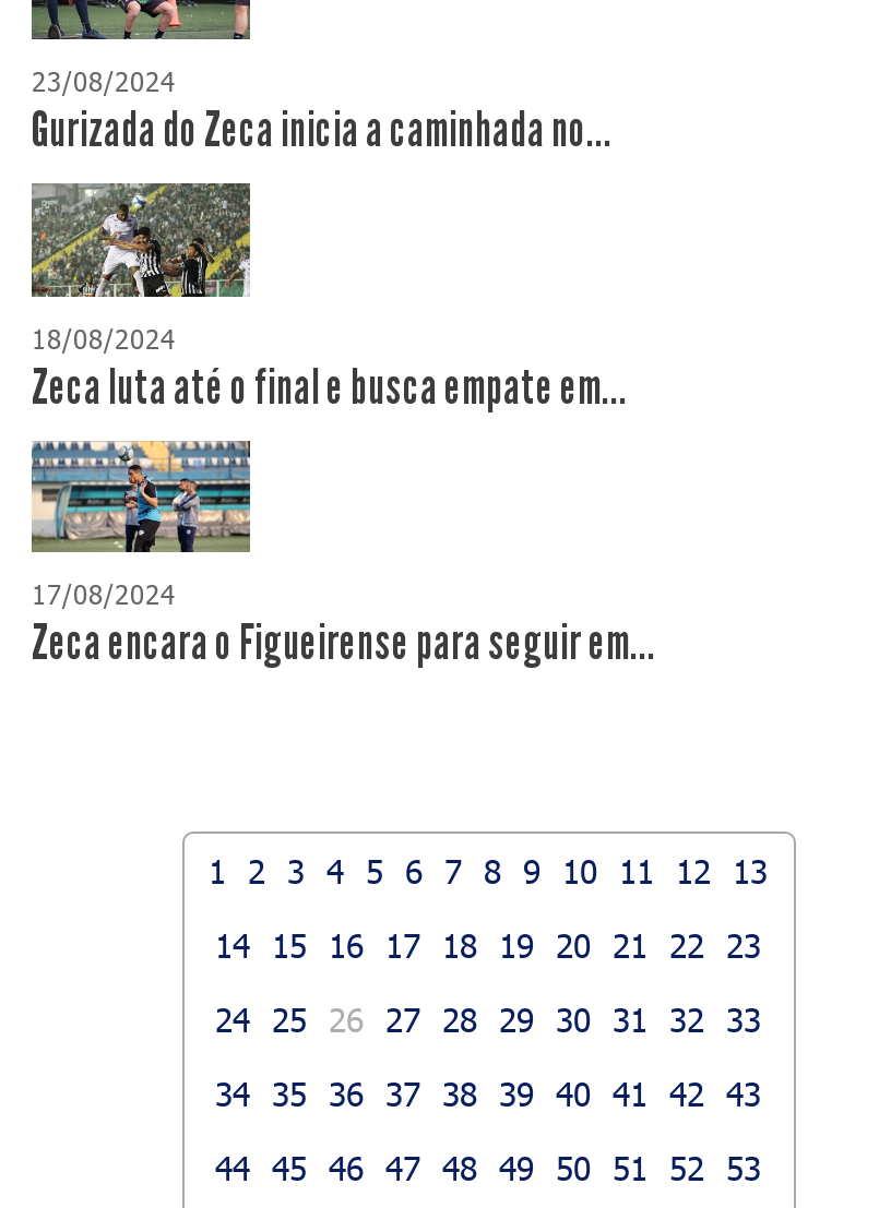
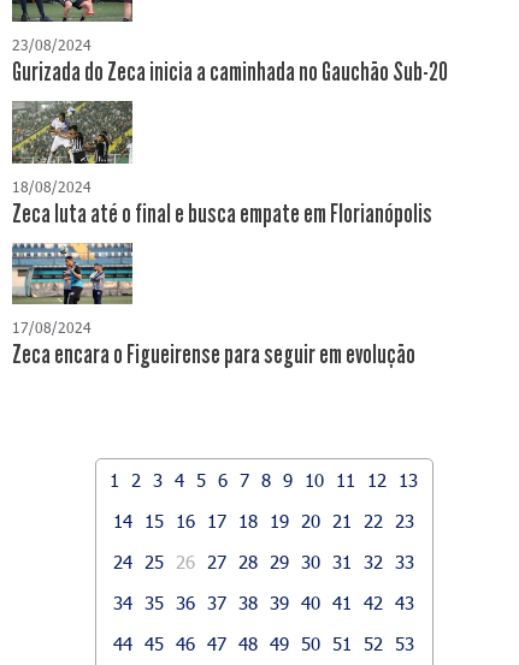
[32,104,613,160] Gurizada do Zeca inicia a caminhada no... -> [12,57,448,88] Gurizada do Zeca inicia a caminhada no Gauchão Sub-20
[32,359,628,416] Zeca luta até o final e busca empate em... -> [12,198,432,229] Zeca luta até o final e busca empate em Florianópolis
[32,615,656,671] Zeca encara o Figueirense para seguir em... -> [12,339,415,370] Zeca encara o Figueirense para seguir em evolução

